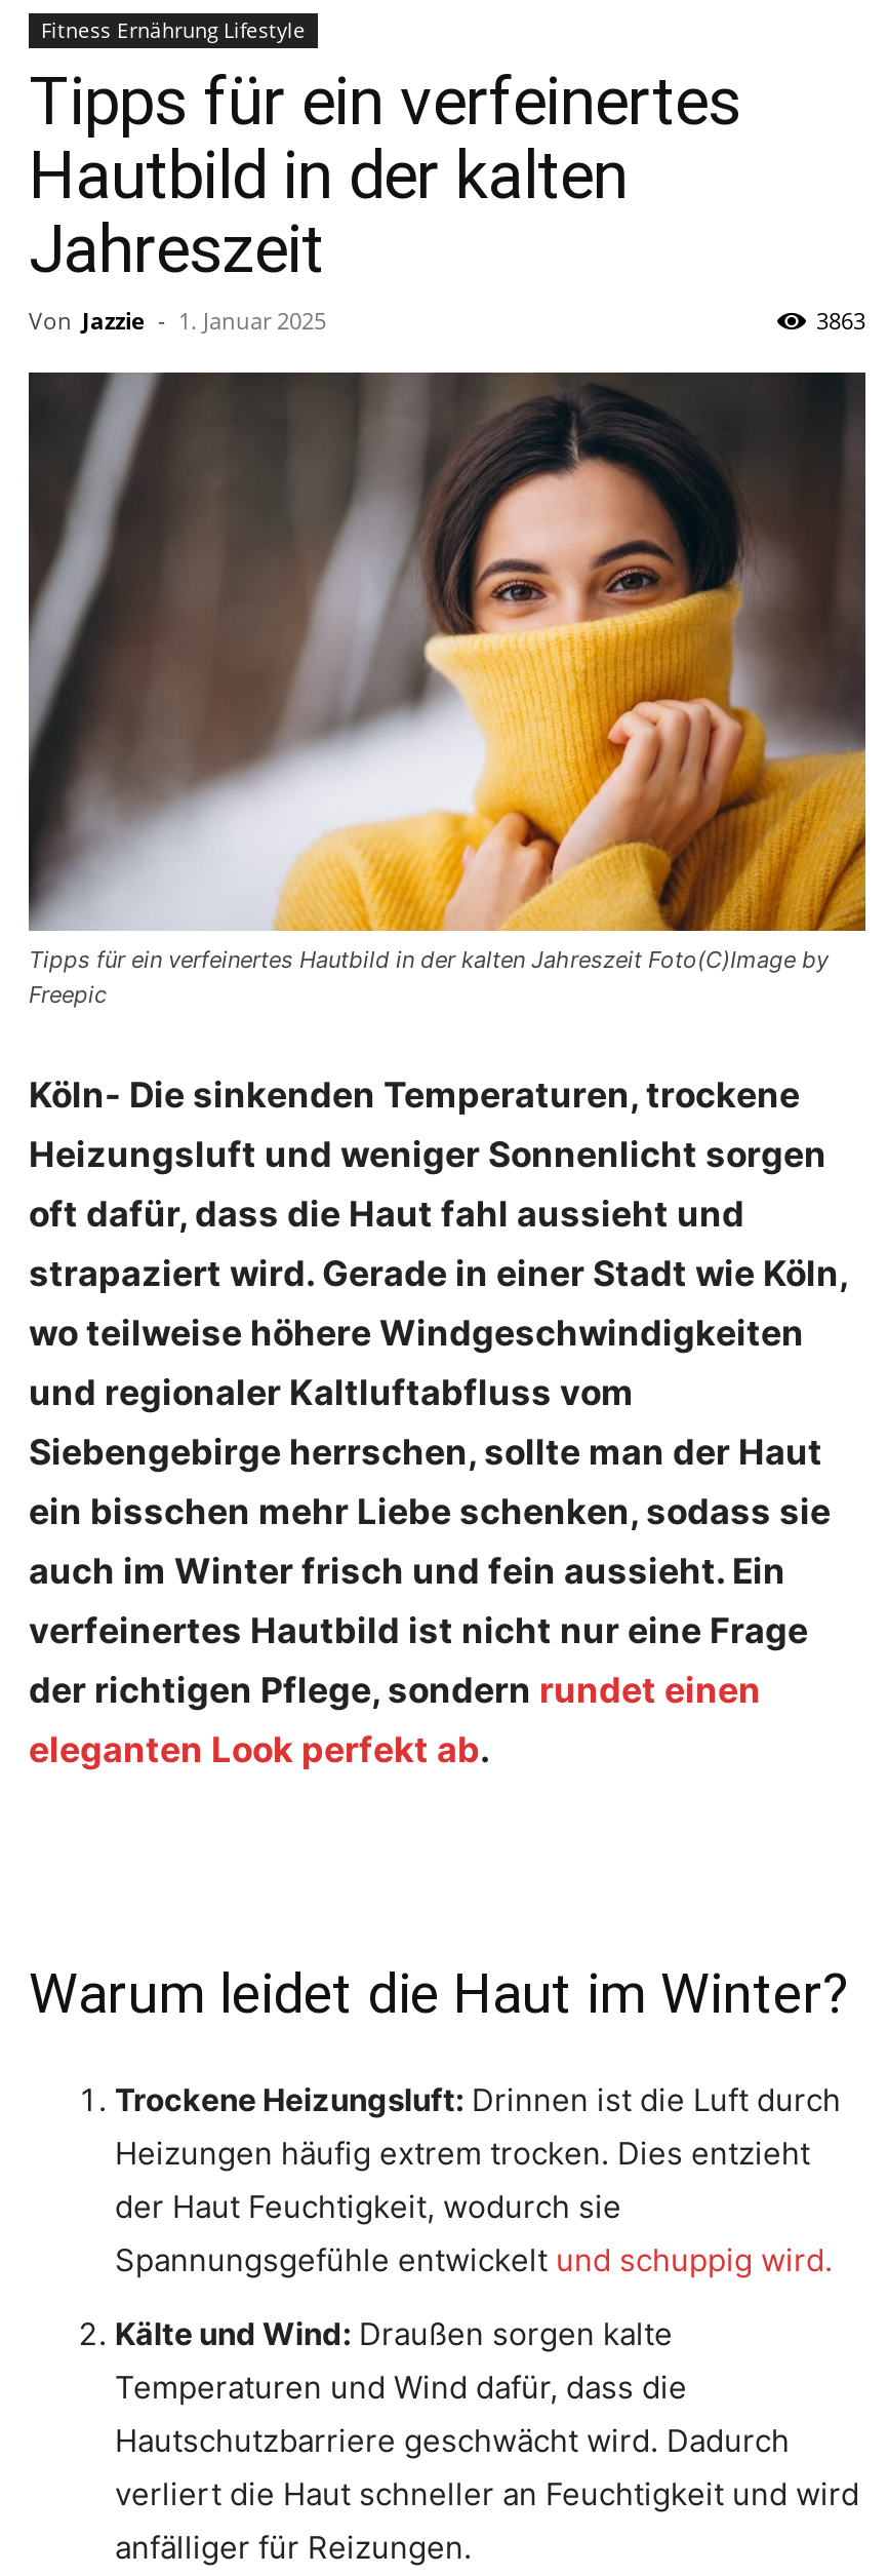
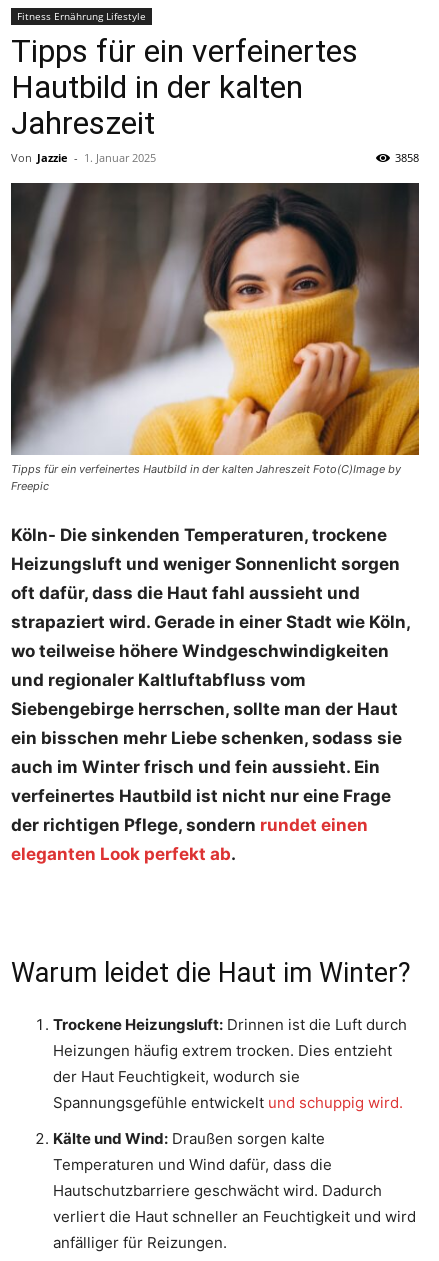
[816,305,865,336] 3863 -> [395,150,419,165] 3858

